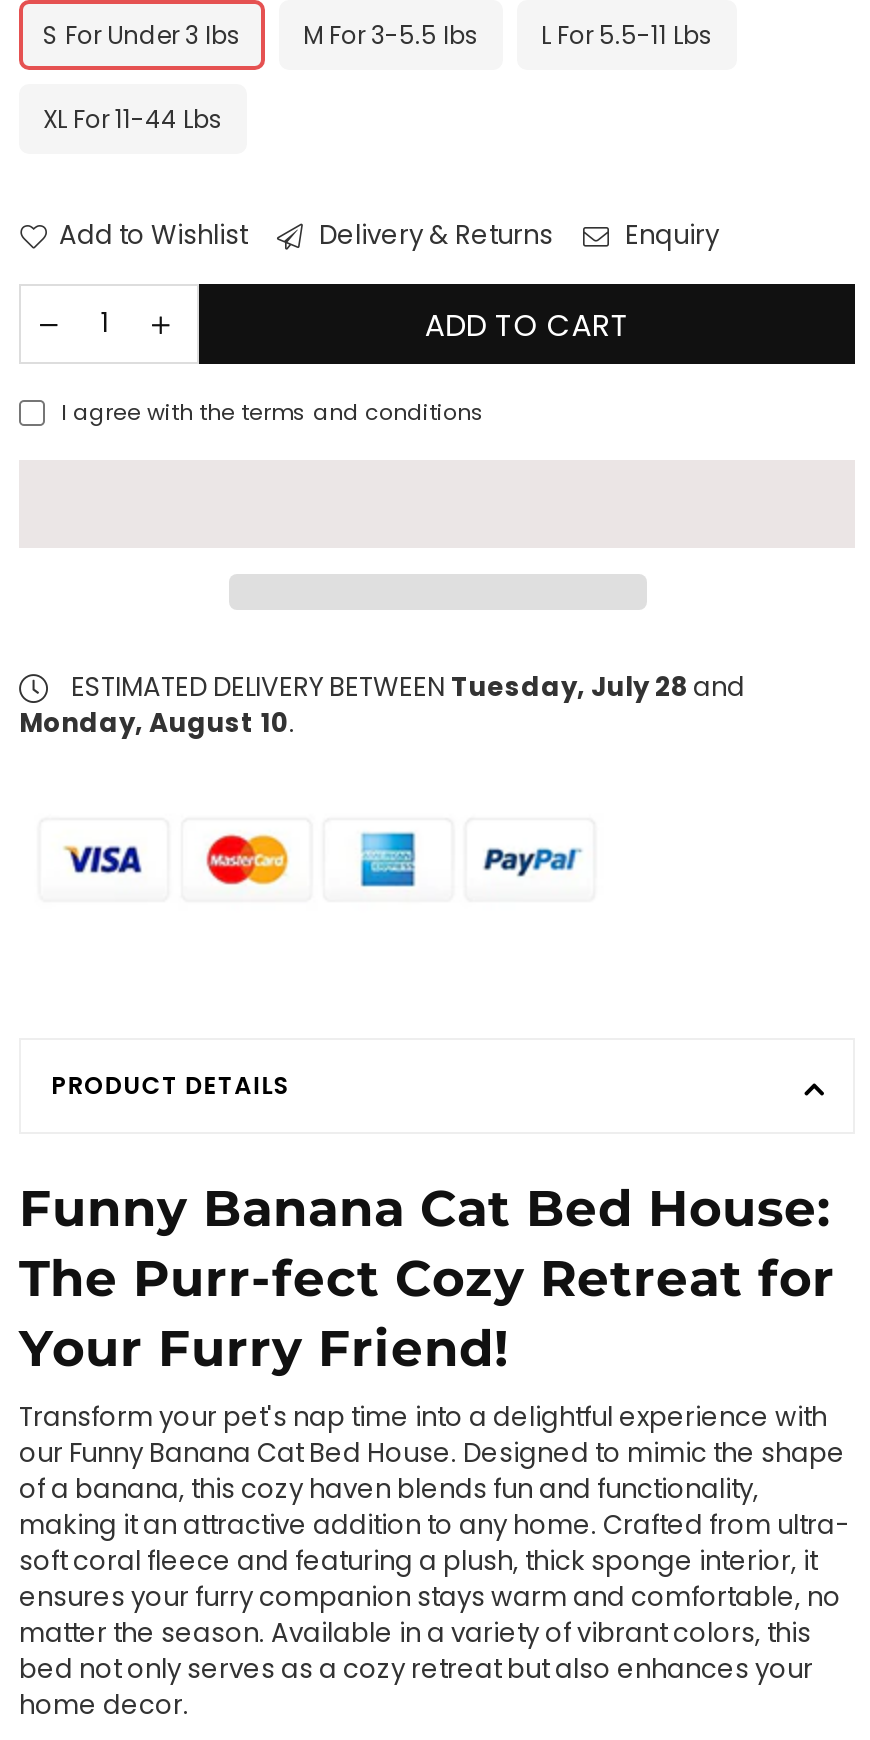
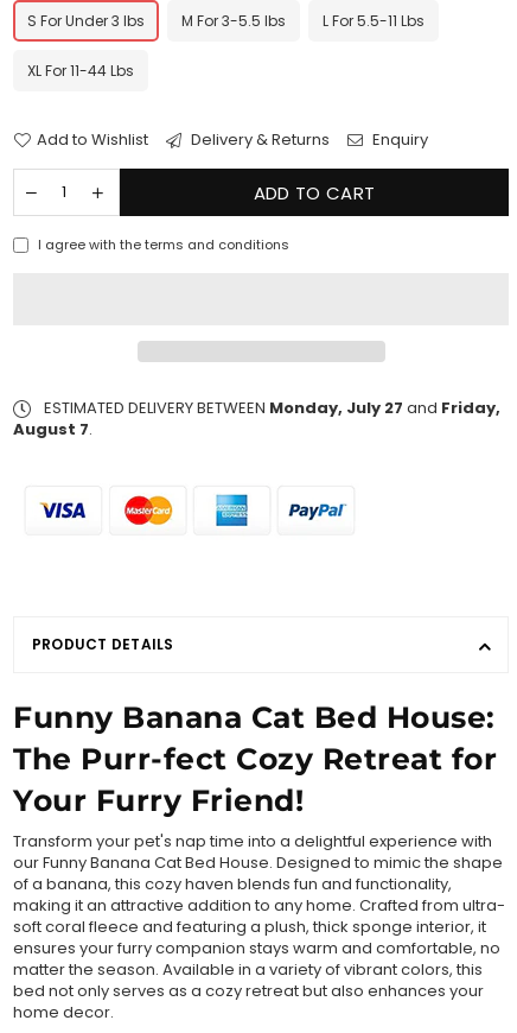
[19,668,745,742] ESTIMATED DELIVERY BETWEEN Tuesday, July 28 and | Monday, August 10. -> [13,397,500,441] ESTIMATED DELIVERY BETWEEN Monday, July 27 and Friday, | August 7.

